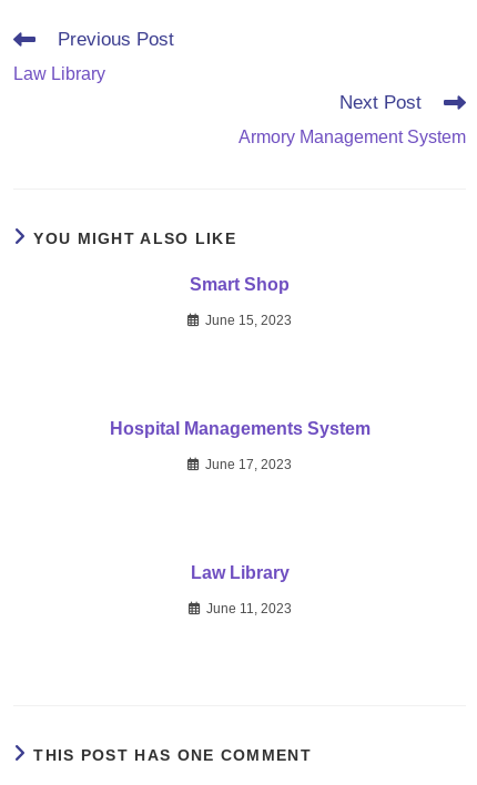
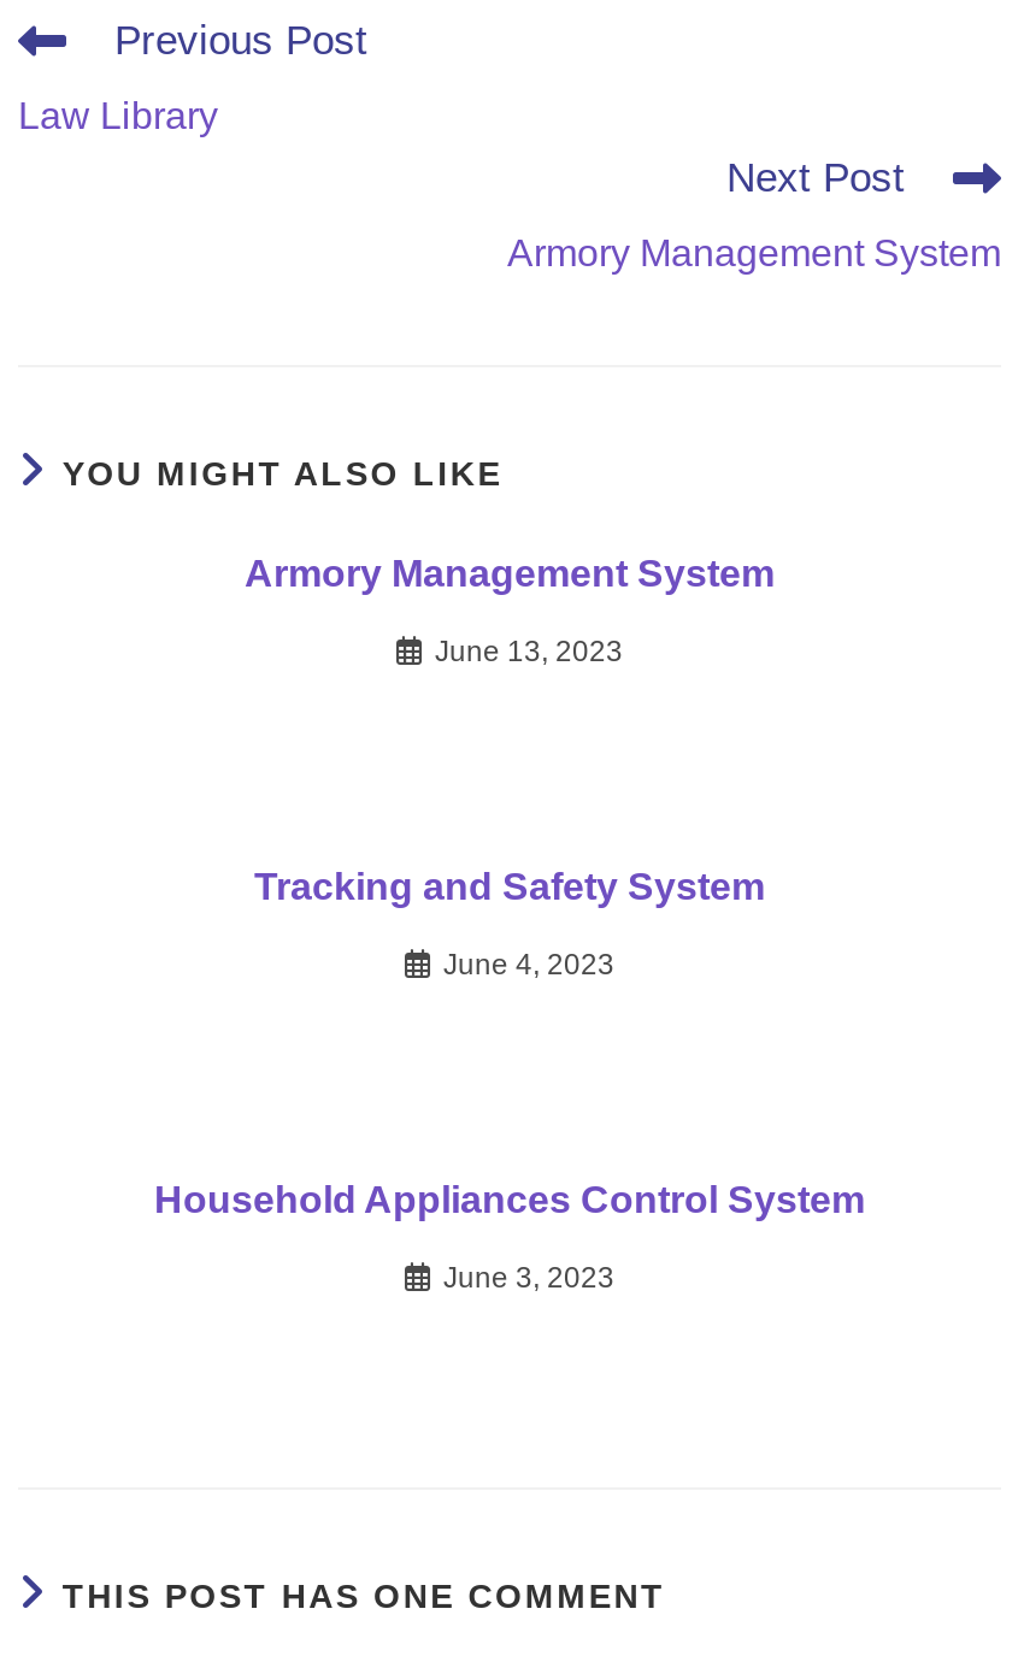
[190,276,290,294] Smart Shop -> [245,554,775,595] Armory Management System
[205,313,292,329] June 15, 2023 -> [435,636,623,670] June 13, 2023
[109,420,370,439] Hospital Managements System -> [254,867,765,908] Tracking and Safety System
[205,457,292,473] June 17, 2023 -> [443,949,614,983] June 4, 2023
[190,564,289,583] Law Library -> [154,1180,865,1221] Household Appliances Control System
[206,602,291,617] June 11, 2023 -> [443,1262,614,1296] June 3, 2023

